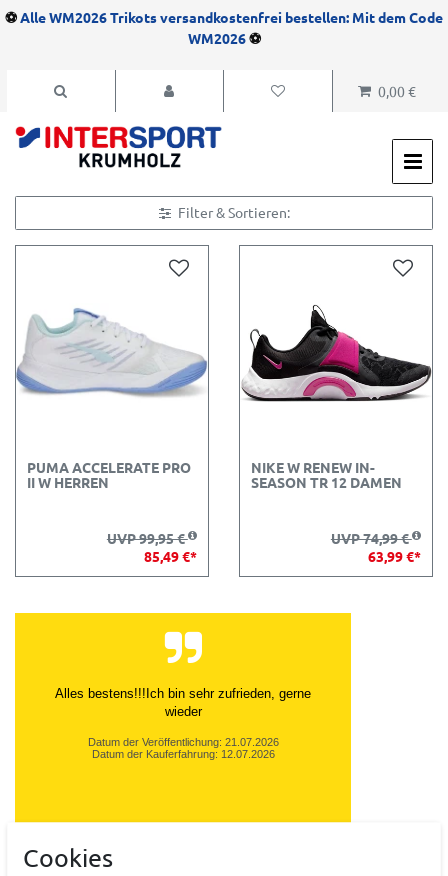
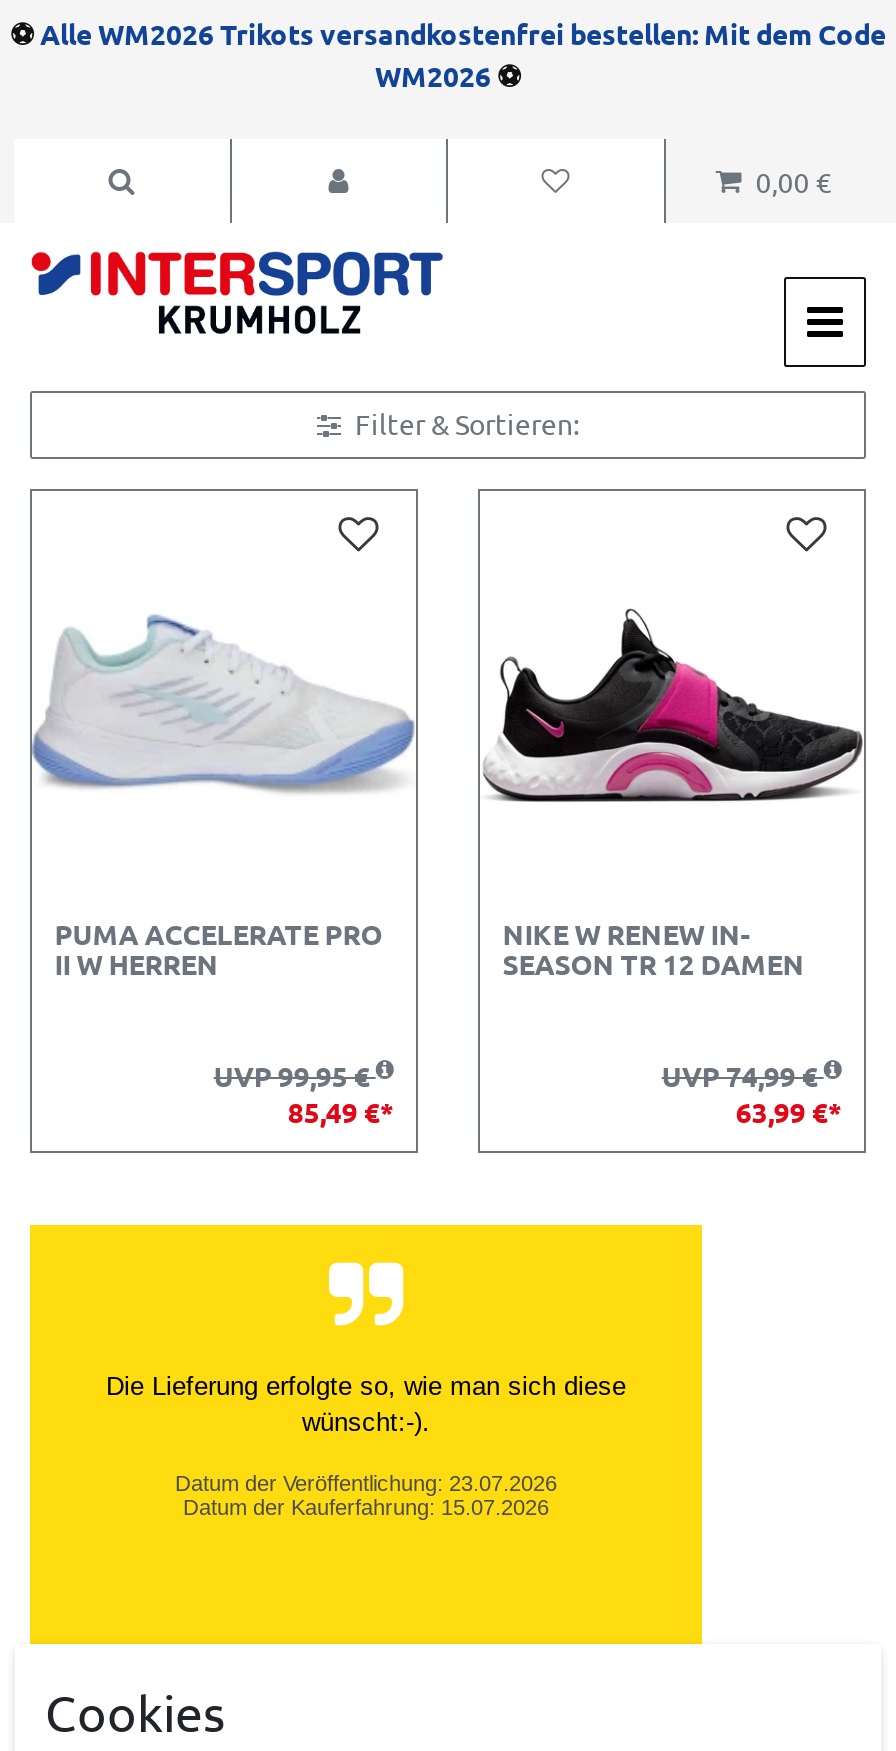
[55,685,311,718] Alles bestens!!!Ich bin sehr zufrieden, gerne | wieder -> [106,1370,626,1436] Die Lieferung erfolgte so, wie man sich diese | wünscht:-).
[87,735,278,759] Datum der Veröffentlichung: 21.07.2026 | Datum der Kauferfahrung: 12.07.2026 -> [175,1470,557,1518] Datum der Veröffentlichung: 23.07.2026 | Datum der Kauferfahrung: 15.07.2026

